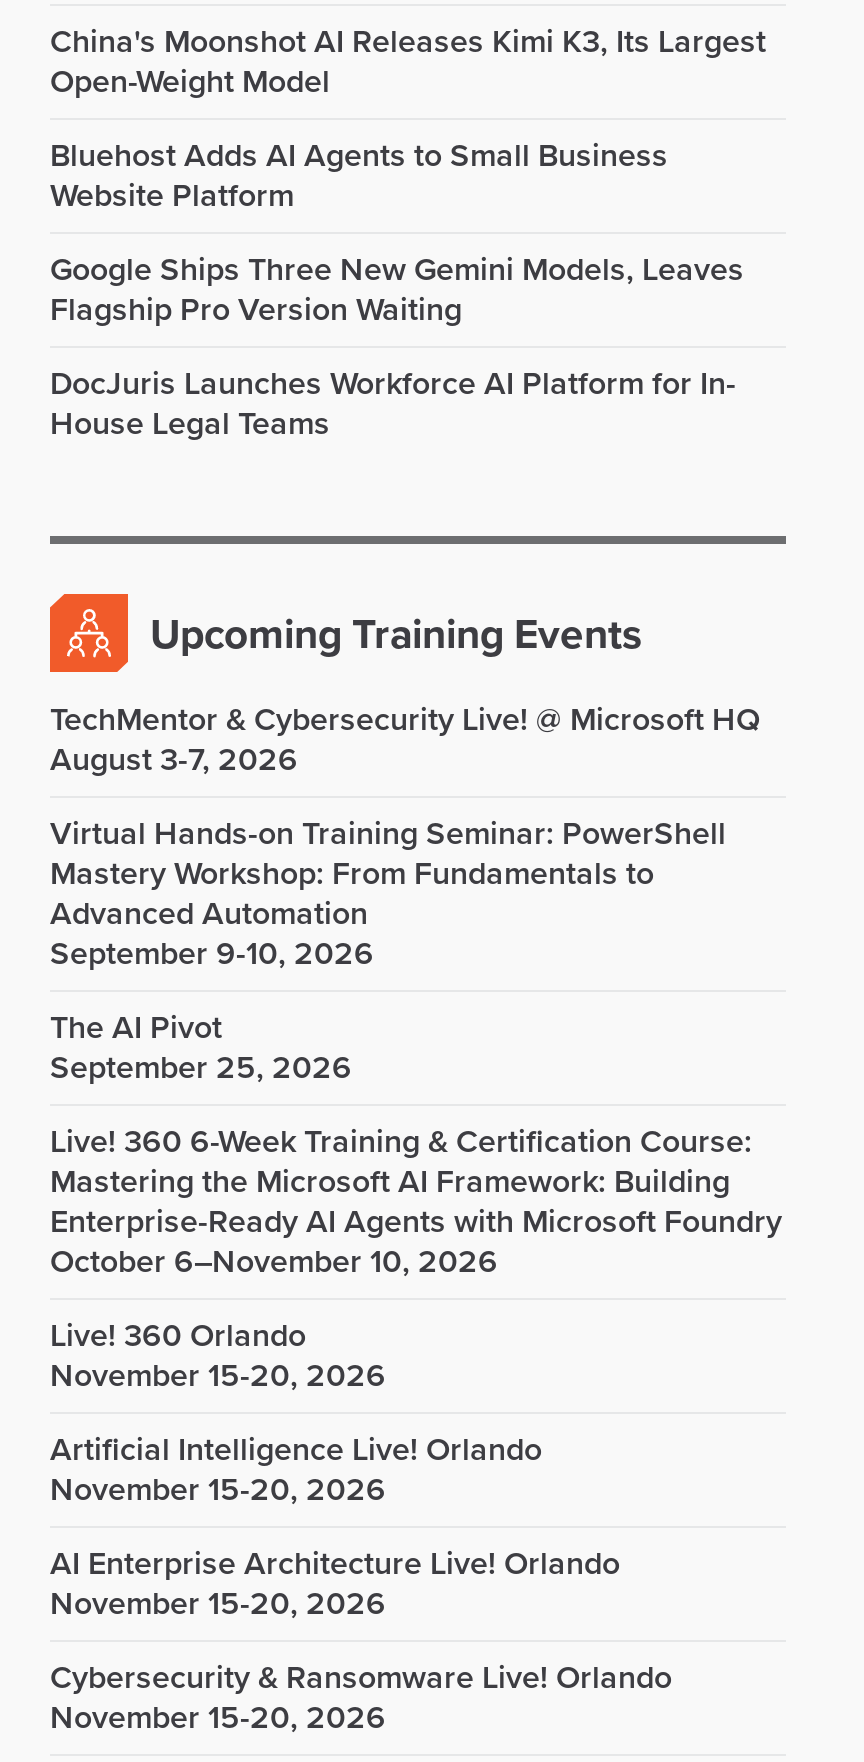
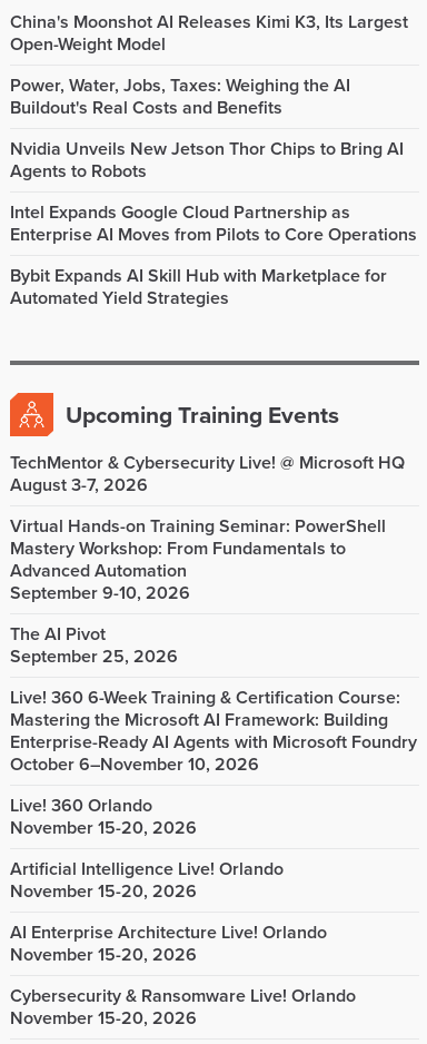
[50,136,744,444] Bluehost Adds AI Agents to Small Business | Website Platform | Google Ships Three New Gemini Models, Leaves | Flagship Pro Version Waiting | DocJuris Launches Workforce AI Platform for In- | House Legal Teams -> [10,75,417,309] Power, Water, Jobs, Taxes: Weighing the AI | Buildout's Real Costs and Benefits | Nvidia Unveils New Jetson Thor Chips to Bring AI | Agents to Robots | Intel Expands Google Cloud Partnership as | Enterprise AI Moves from Pilots to Core Operations | Bybit Expands AI Skill Hub with Marketplace for | Automated Yield Strategies

